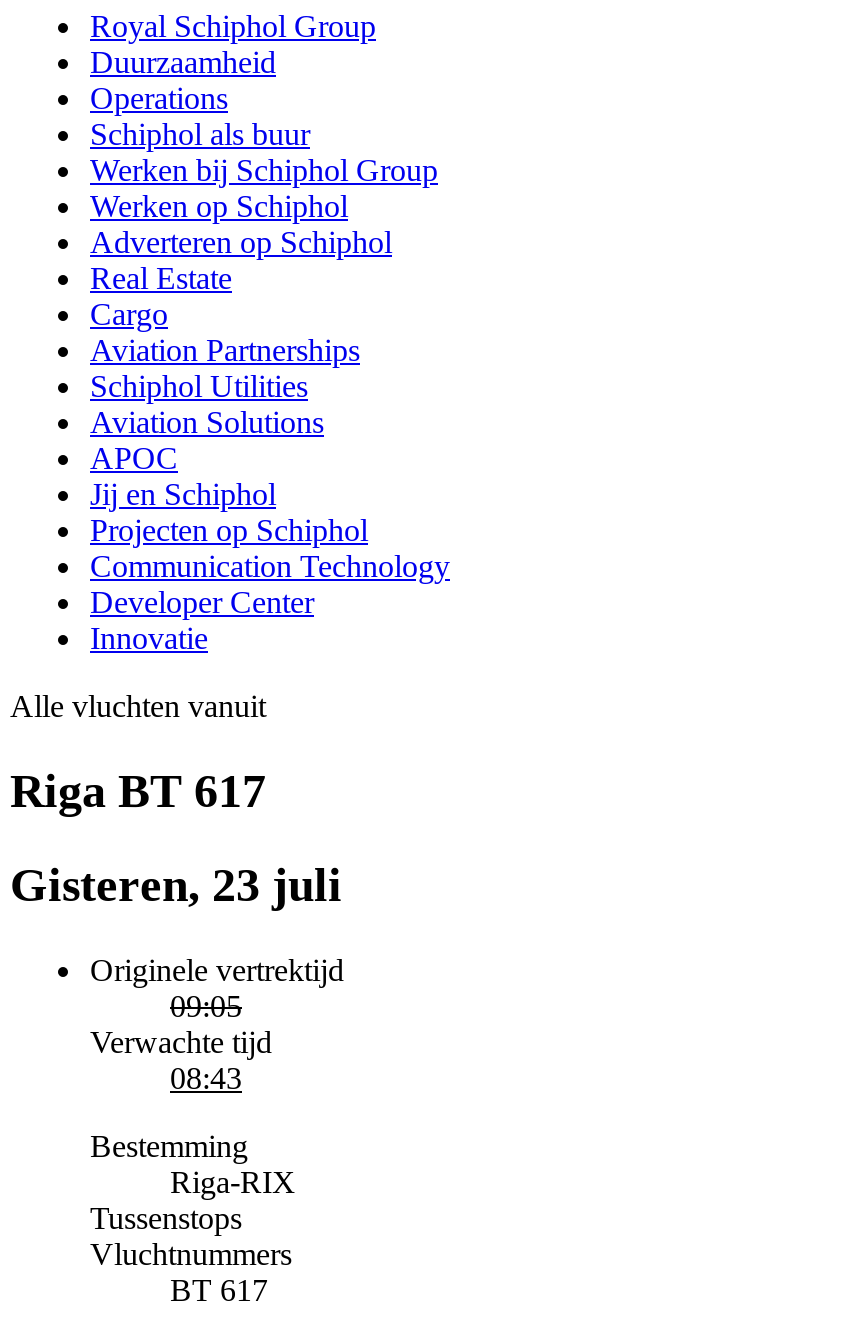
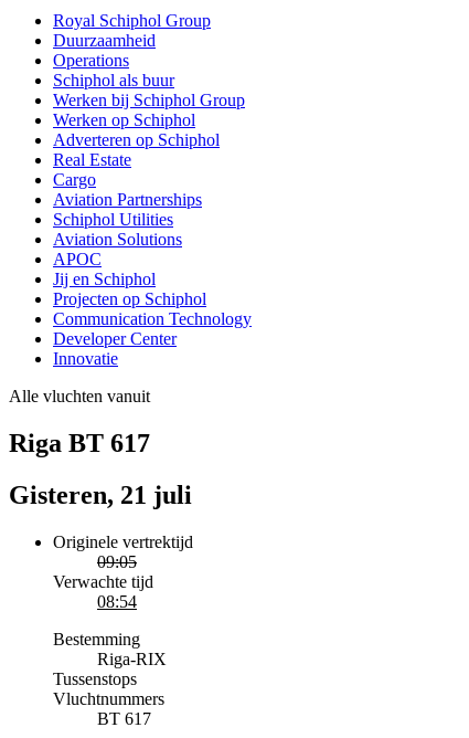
[10,859,342,911] Gisteren, 23 juli -> [9,480,192,509] Gisteren, 21 juli
[170,1060,242,1094] 08:43 -> [97,592,137,611] 08:54

